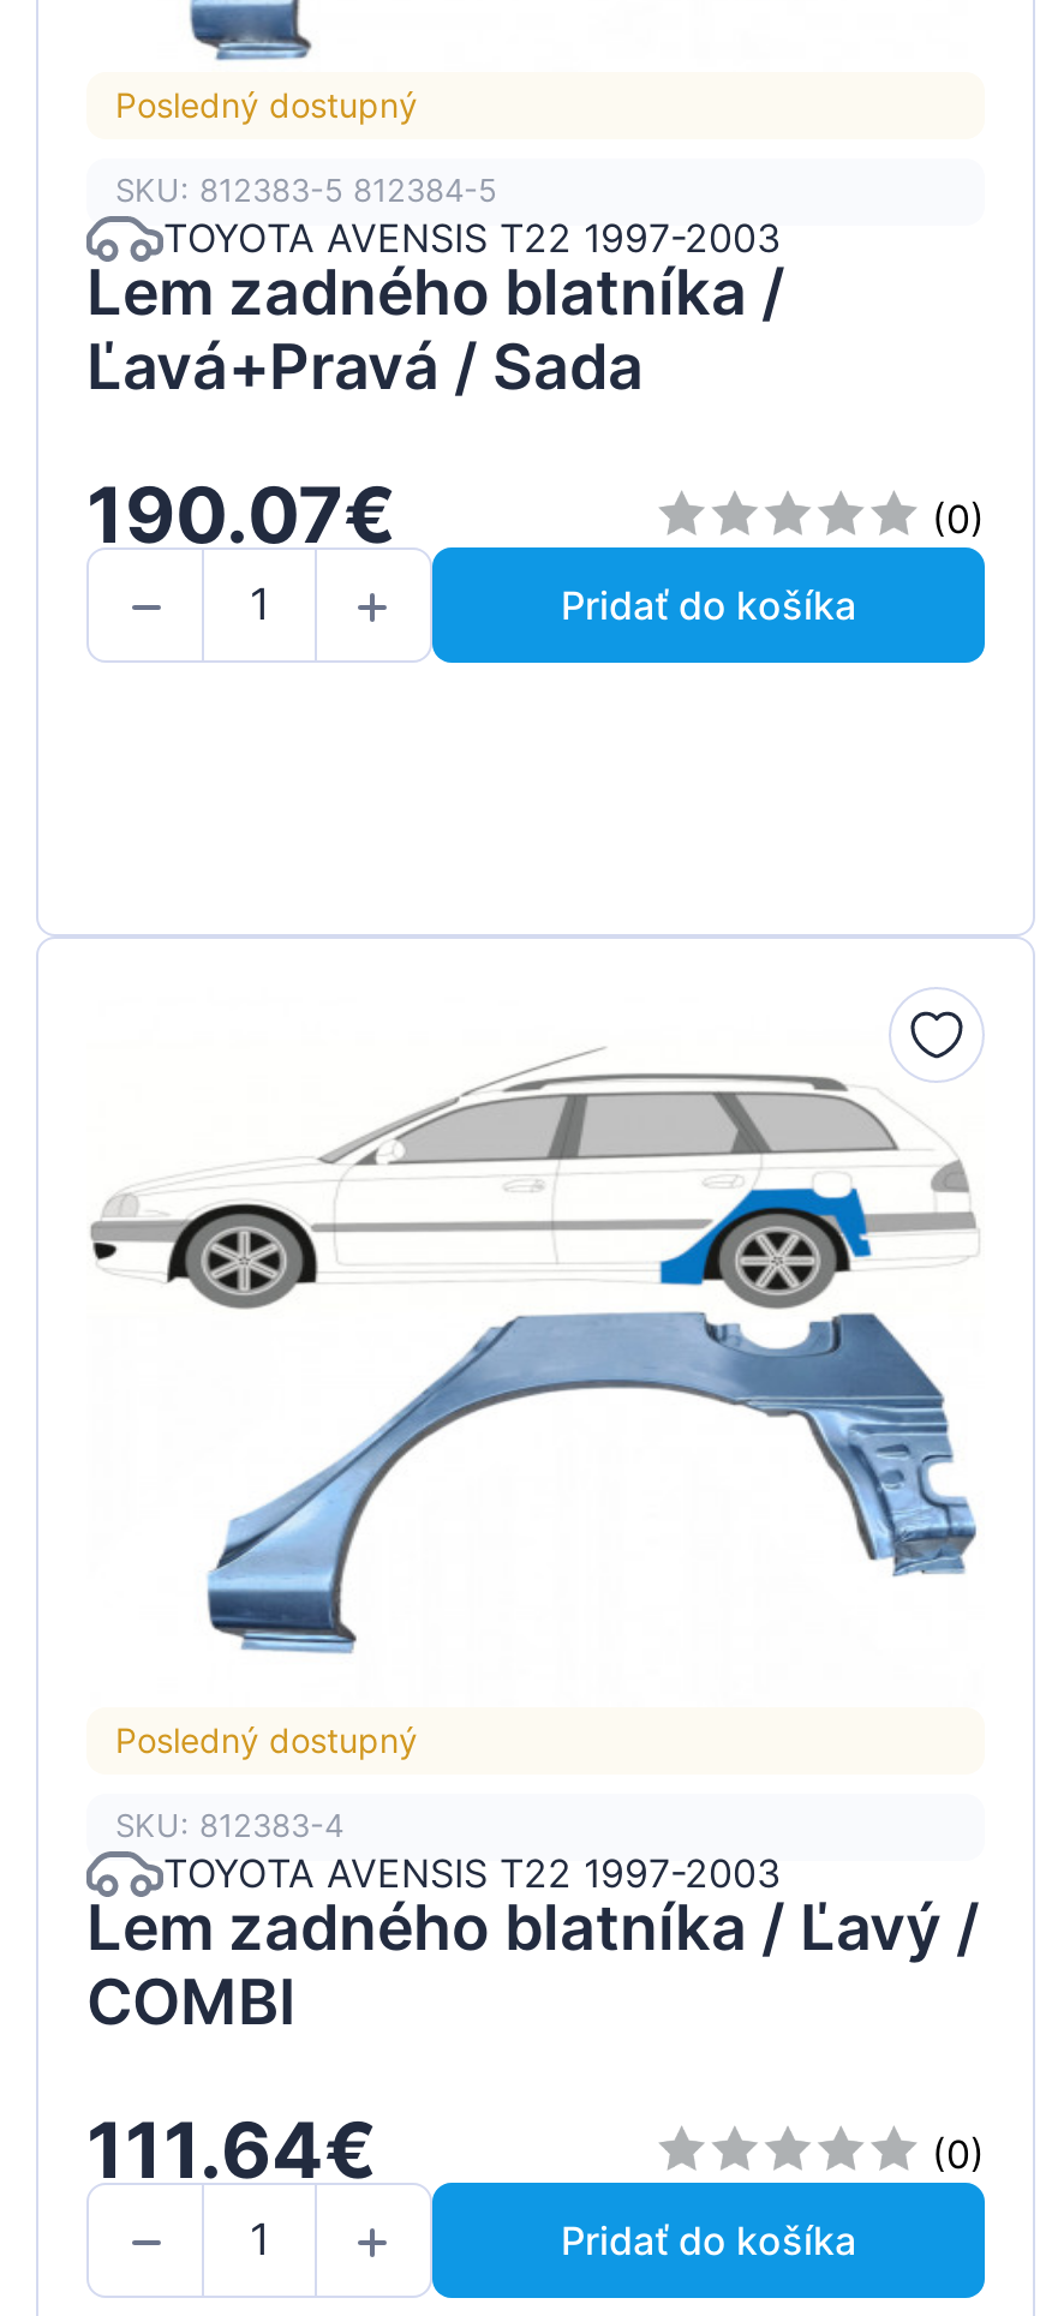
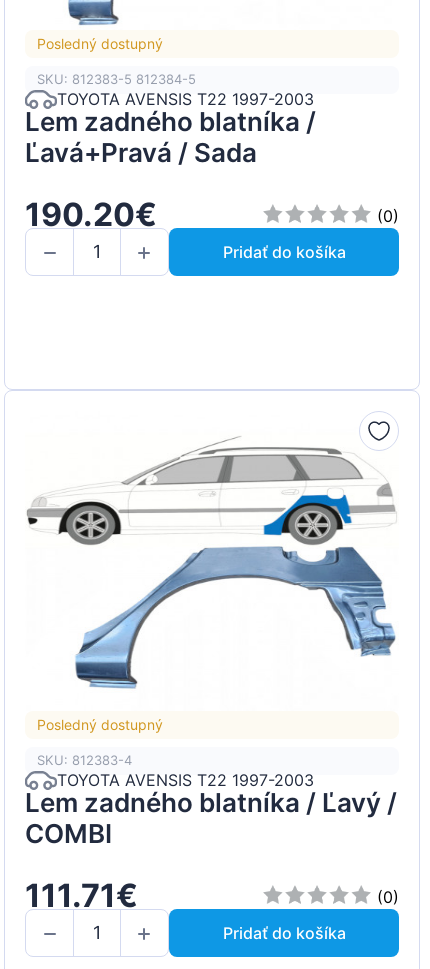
[86,469,396,562] 190.07€ -> [25,195,157,234] 190.20€
[86,2104,377,2198] 111.64€ -> [25,876,138,915] 111.71€

